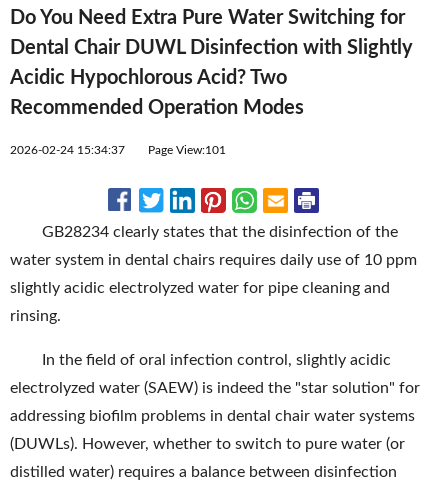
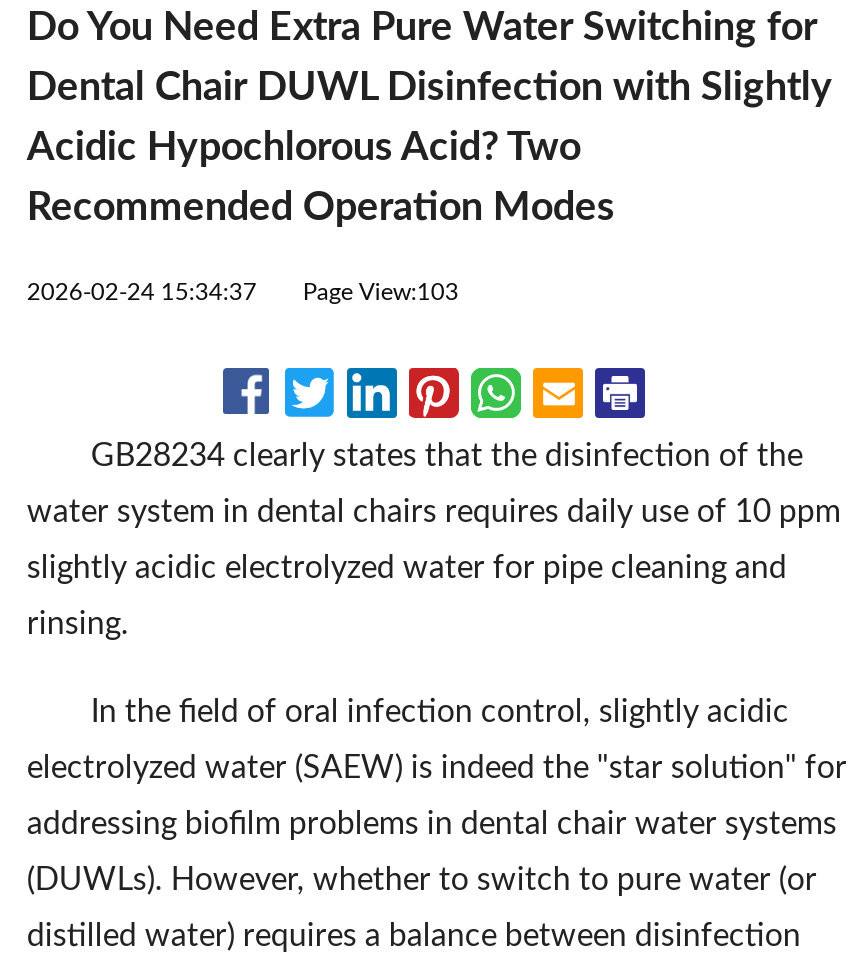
[10,144,226,156] 2026-02-24 15:34:37 Page View:101 -> [27,281,459,305] 2026-02-24 15:34:37 Page View:103

